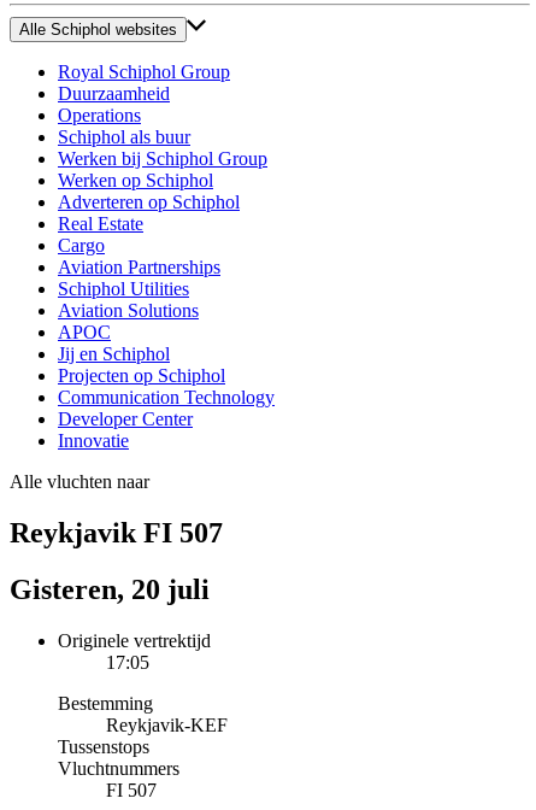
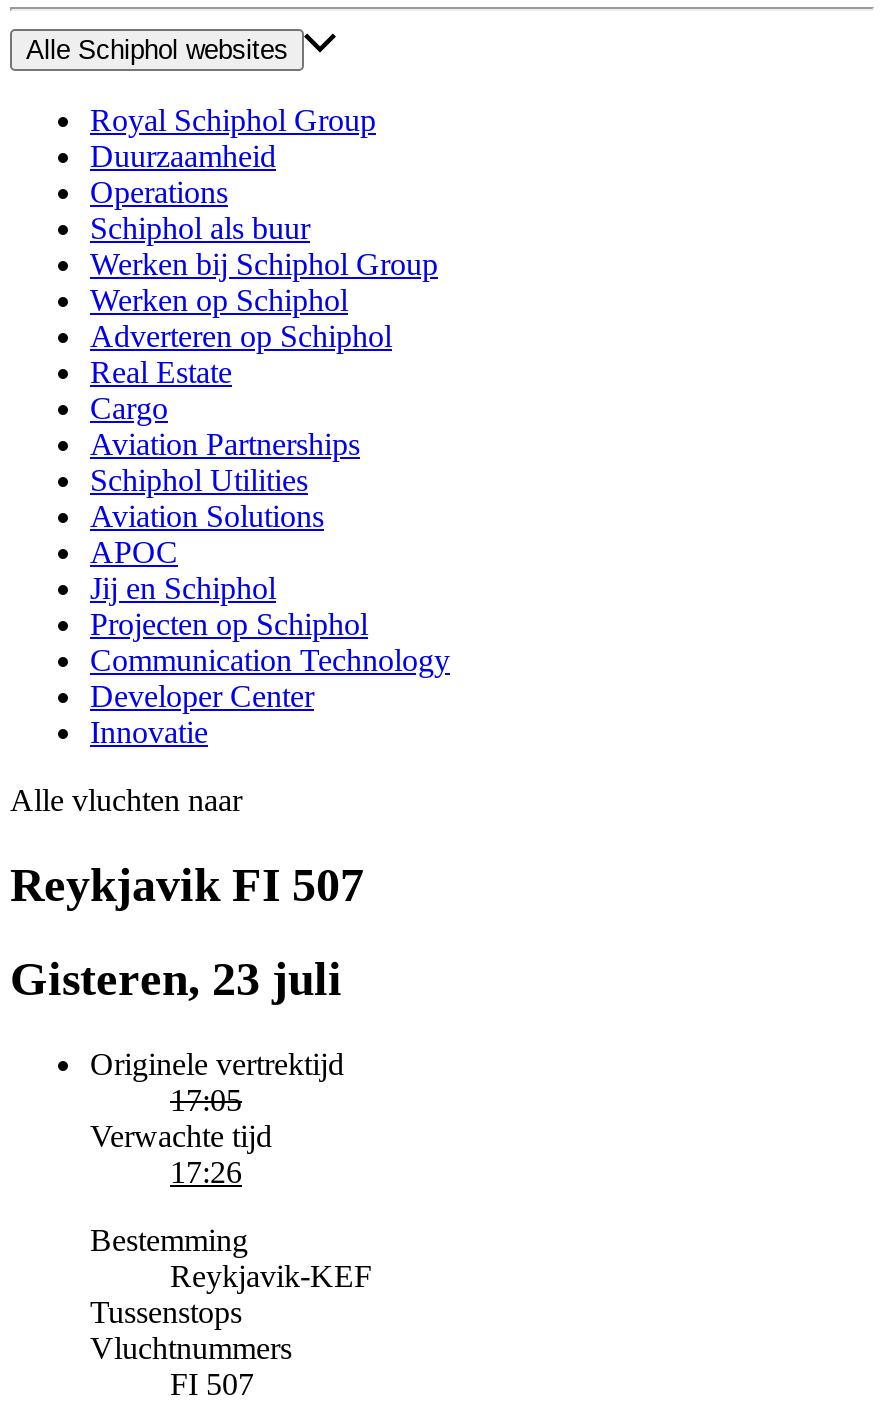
[10,574,210,605] Gisteren, 20 juli -> [10,953,342,1005] Gisteren, 23 juli
none -> [90,1118,272,1188] Verwachte tijd | 17:26

